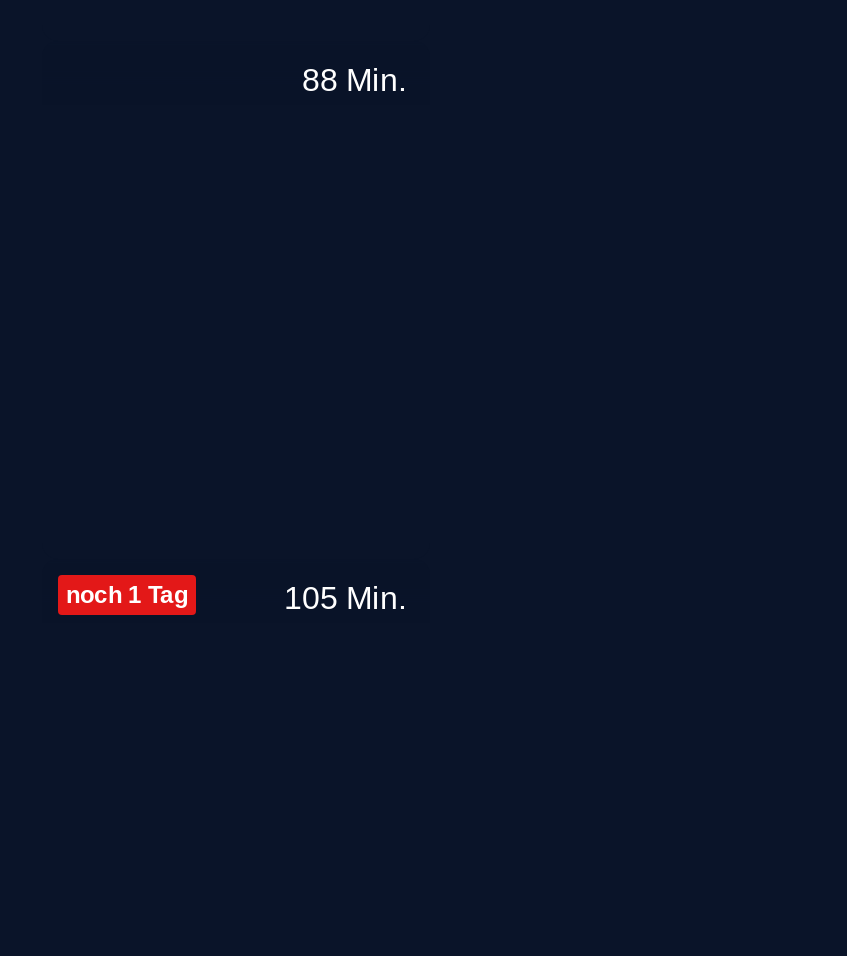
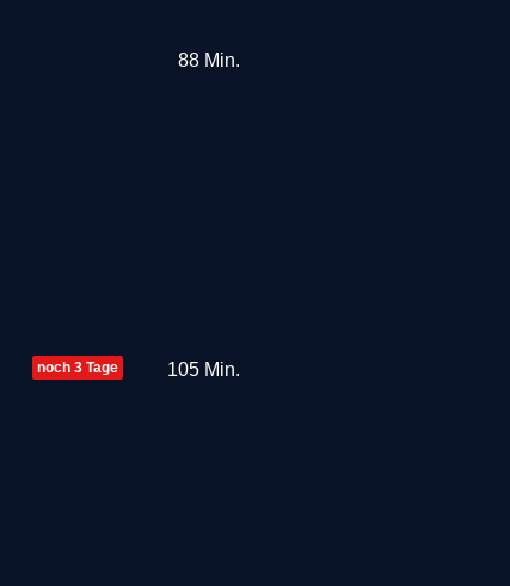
[66,580,188,608] noch 1 Tag -> [37,359,118,375] noch 3 Tage

